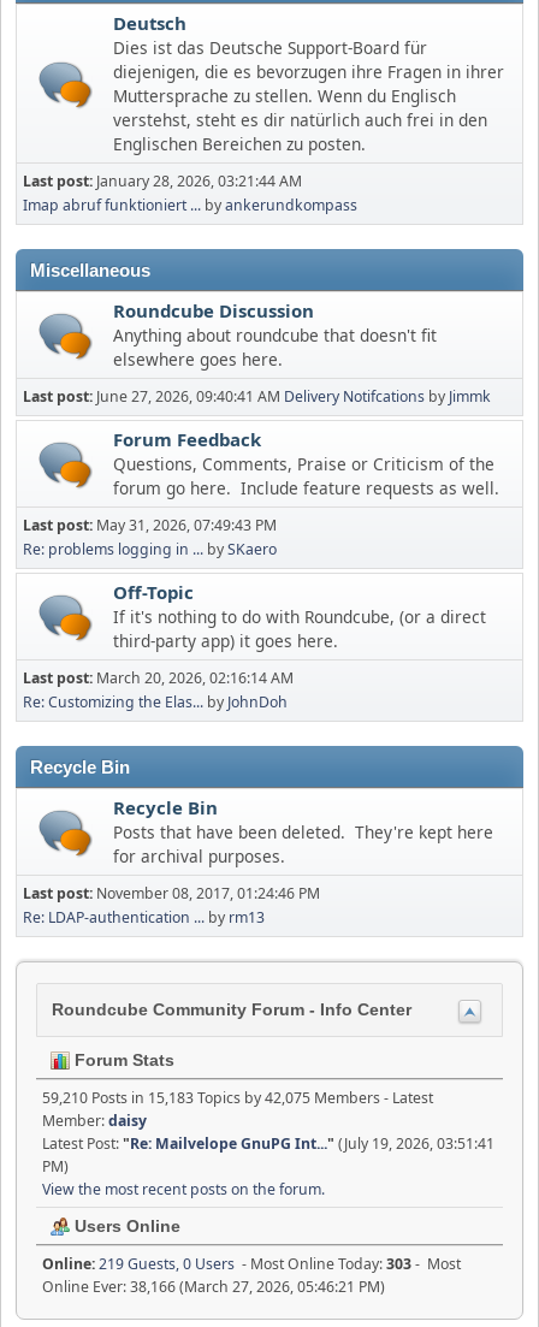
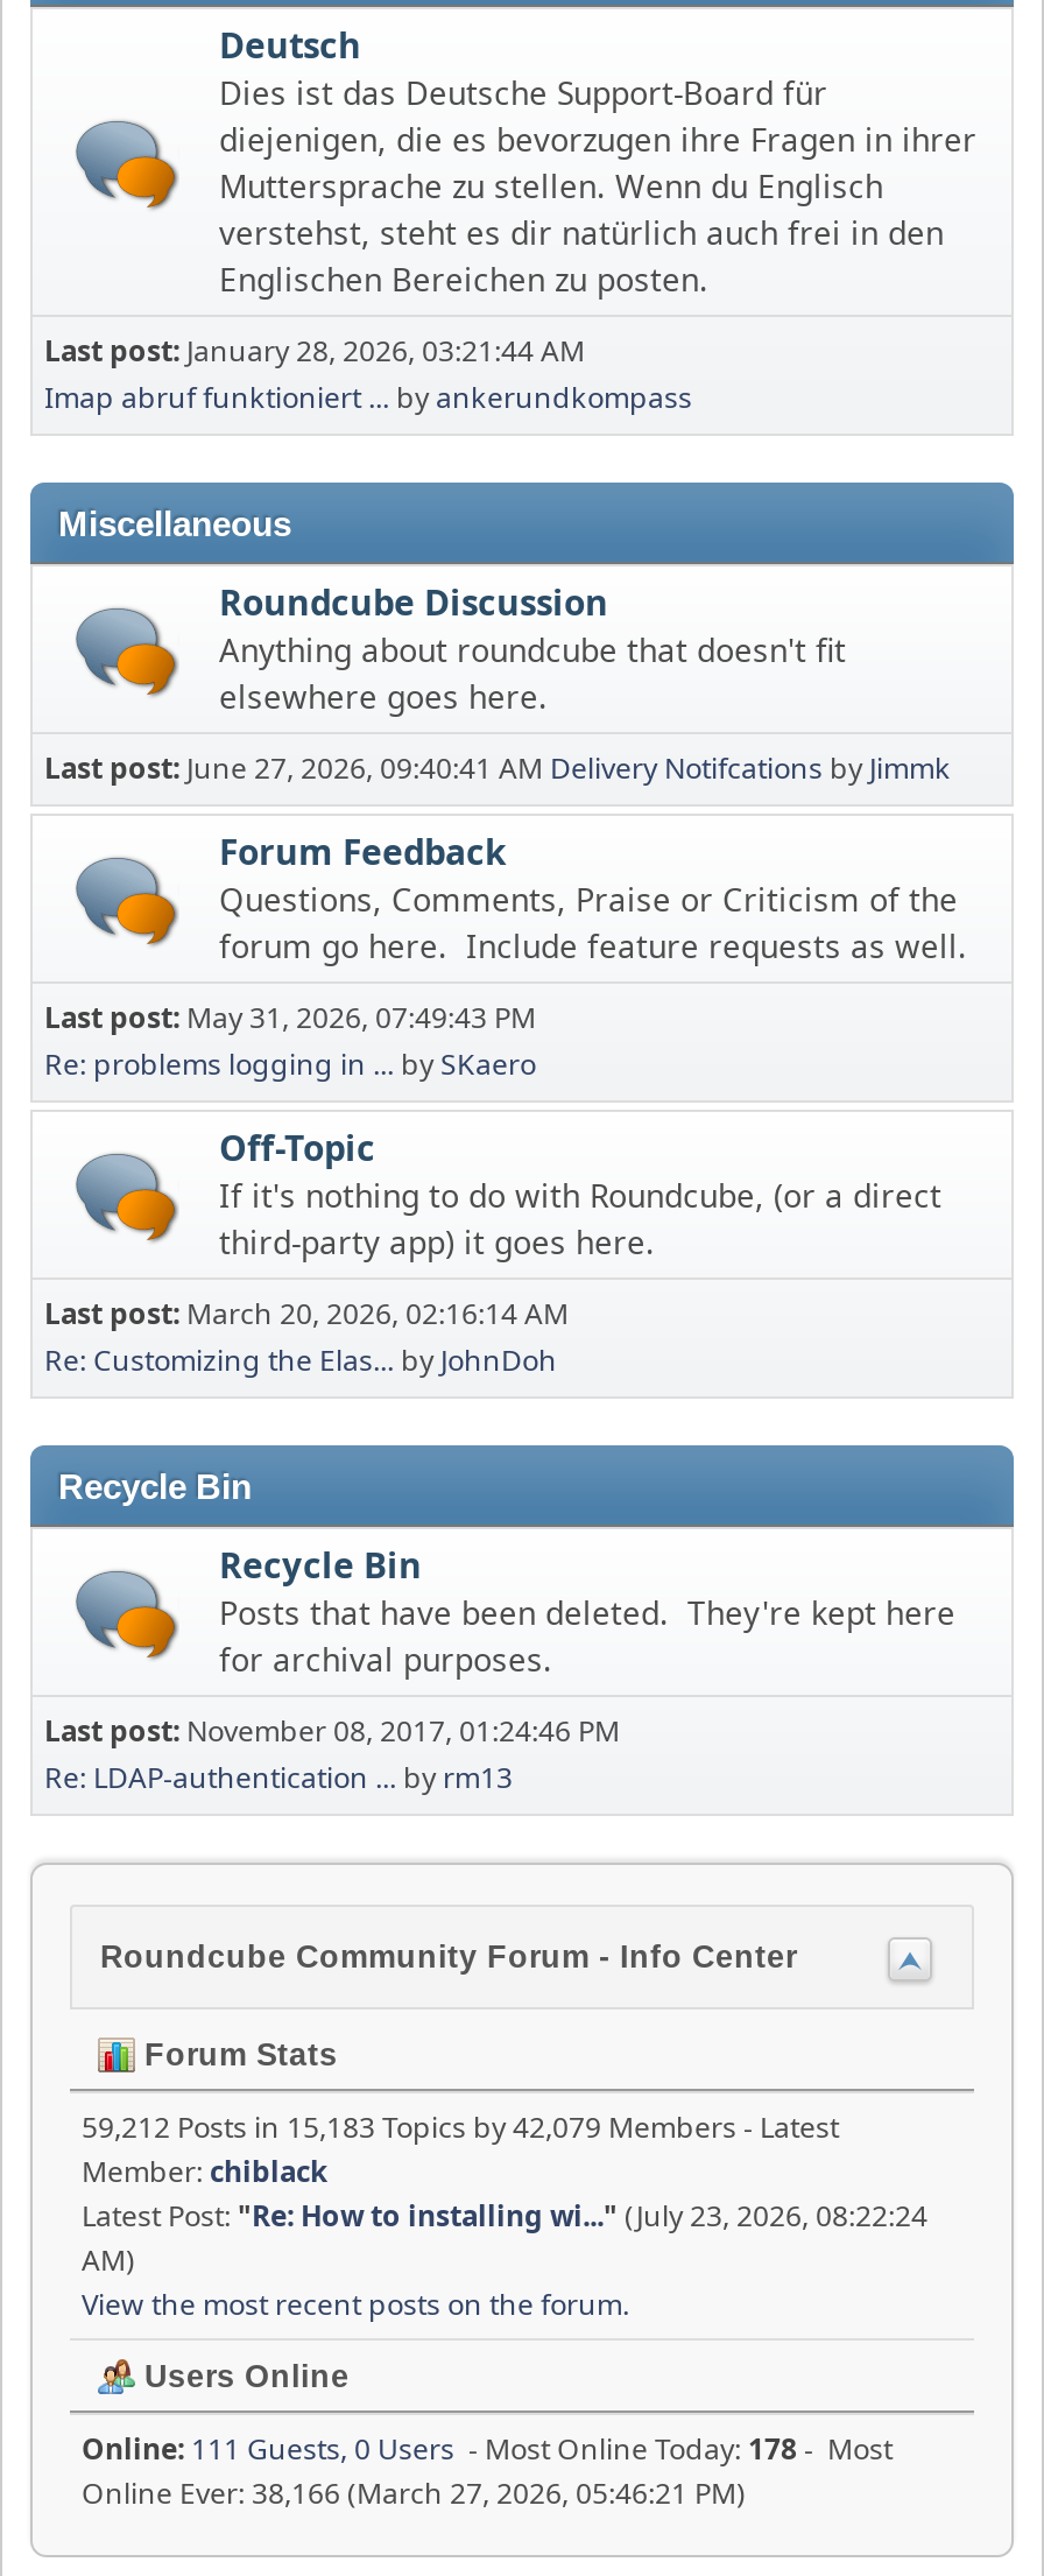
[42,1088,494,1177] 59,210 Posts in 15,183 Topics by 42,075 Members - Latest | Member: daisy | Latest Post: "Re: Mailvelope GnuPG Int..." (July 19, 2026, 03:51:41 | PM) -> [82,2107,927,2280] 59,212 Posts in 15,183 Topics by 42,079 Members - Latest | Member: chiblack | Latest Post: "Re: How to installing wi..." (July 23, 2026, 08:22:24 | AM)
[42,1254,461,1274] Online: 219 Guests, 0 Users - Most Online Today: 303 - Most -> [82,2429,893,2469] Online: 111 Guests, 0 Users - Most Online Today: 178 - Most

